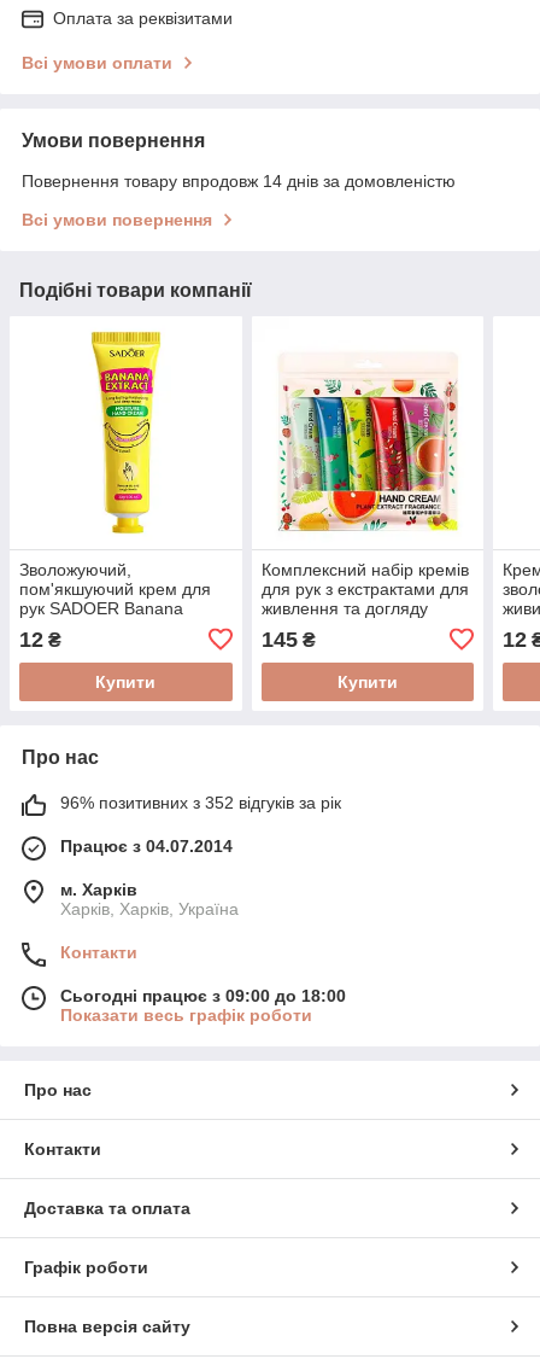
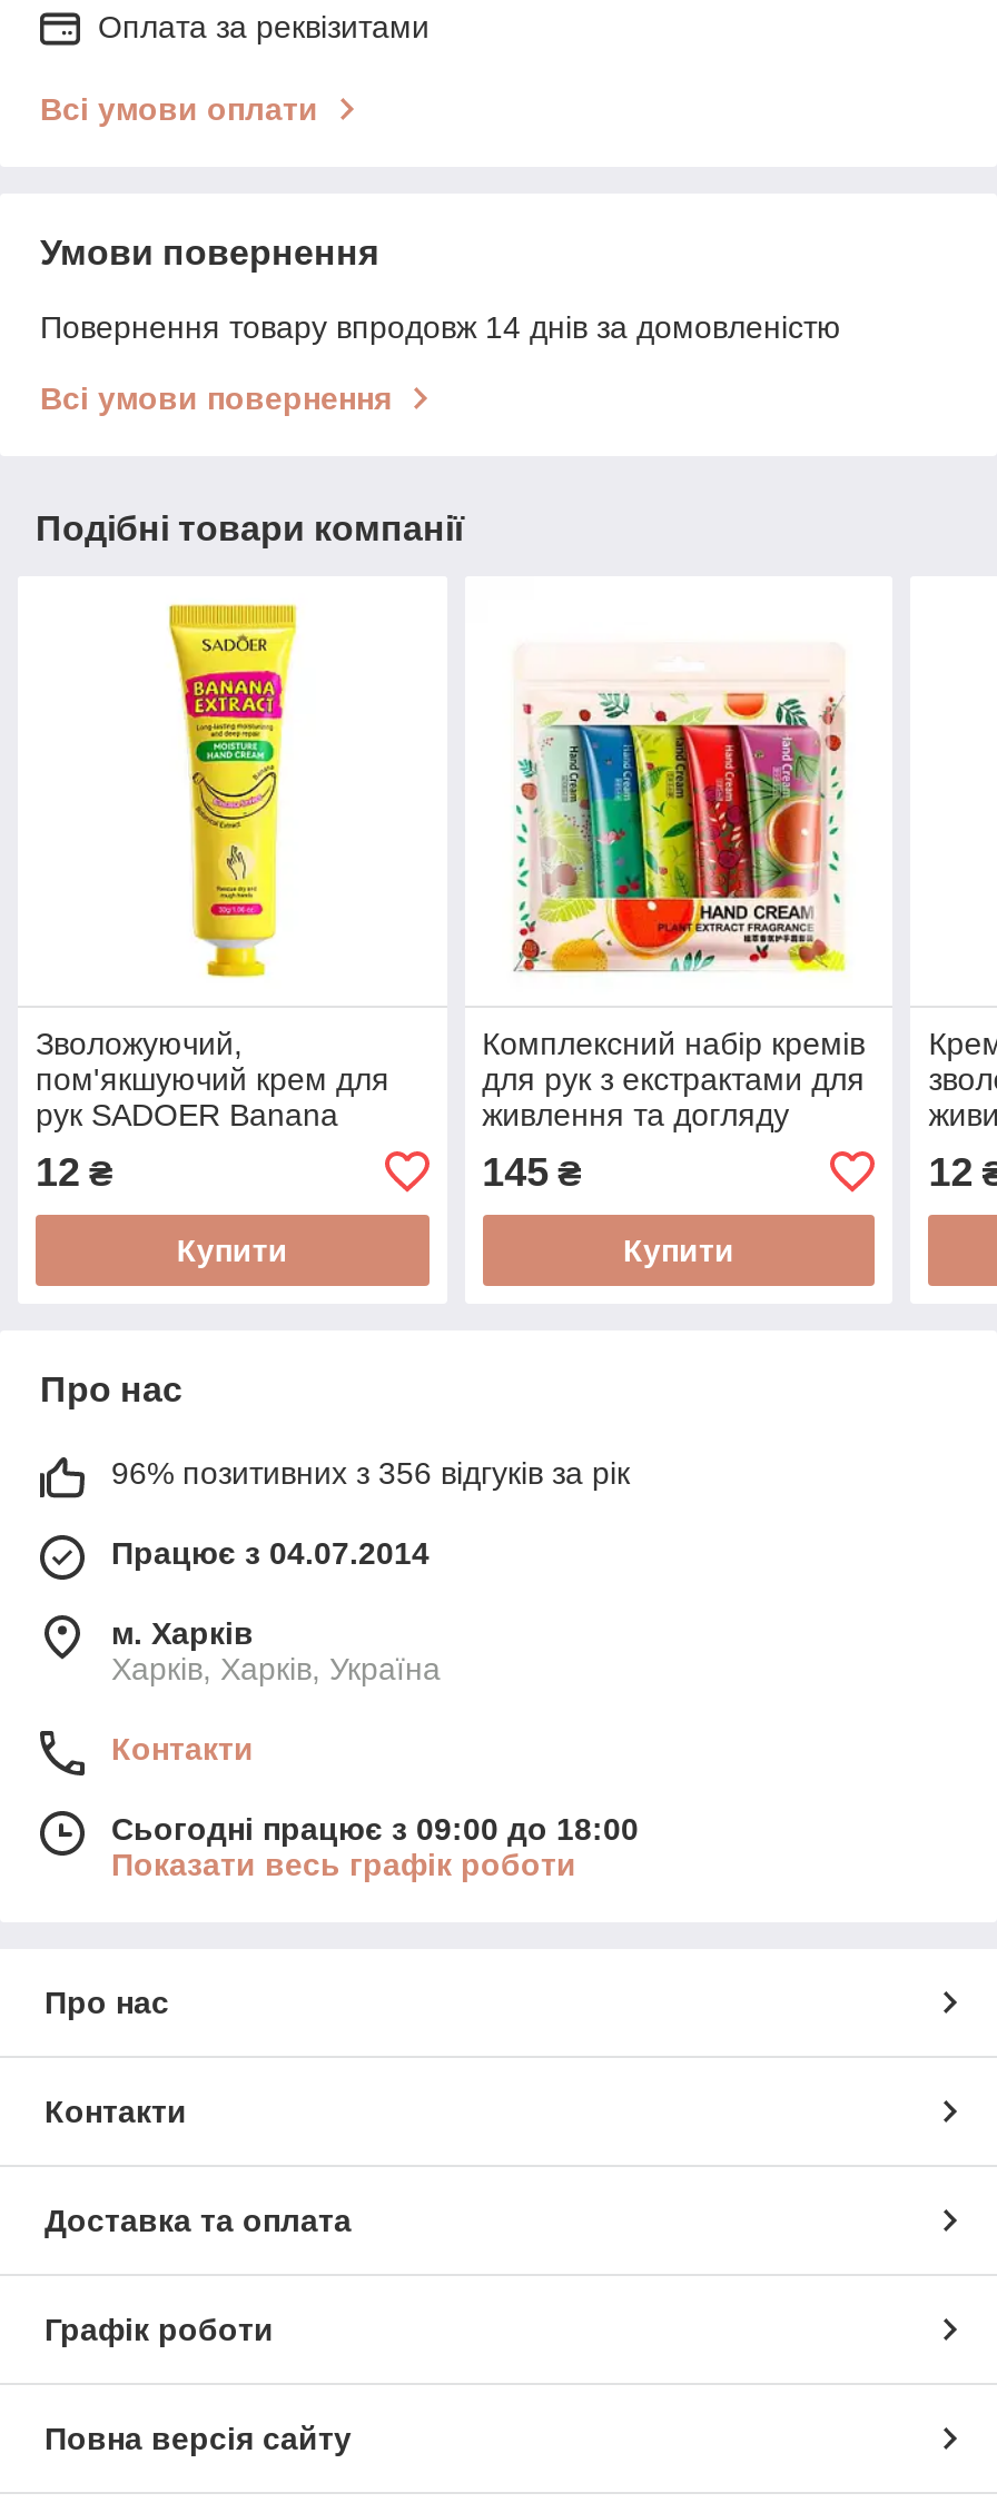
[60,793,341,812] 96% позитивних з 352 відгуків за рік -> [111,1455,630,1490] 96% позитивних з 356 відгуків за рік

